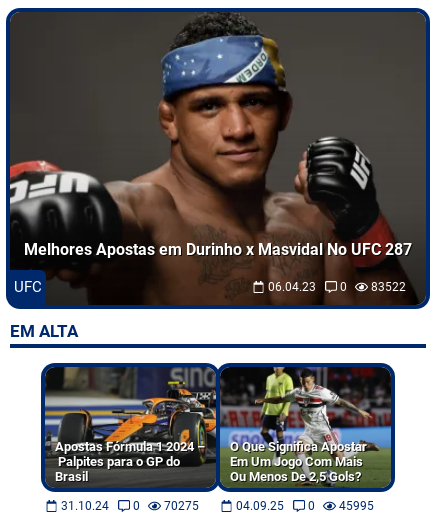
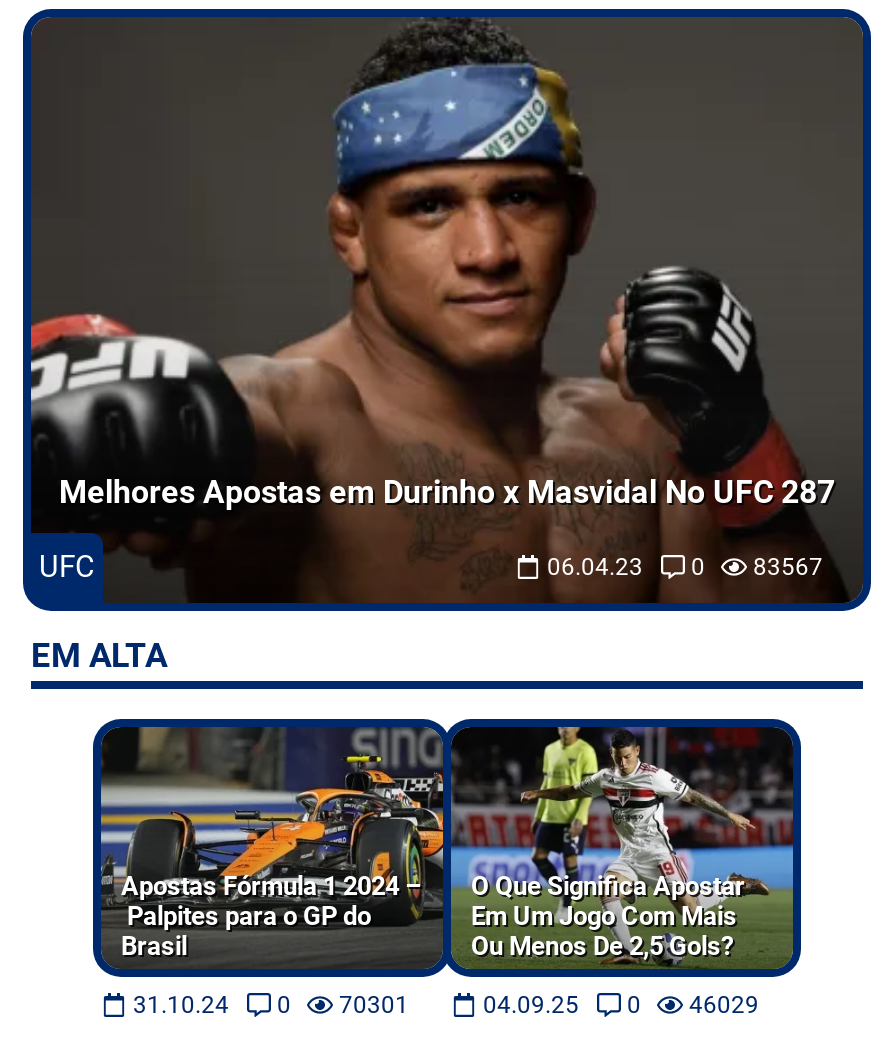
[268,280,406,294] 06.04.23 0 83522 -> [547,553,823,581] 06.04.23 0 83567
[61,499,199,513] 31.10.24 0 70275 -> [133,991,409,1019] 31.10.24 0 70301
[236,499,374,513] 04.09.25 0 45995 -> [483,991,759,1019] 04.09.25 0 46029

